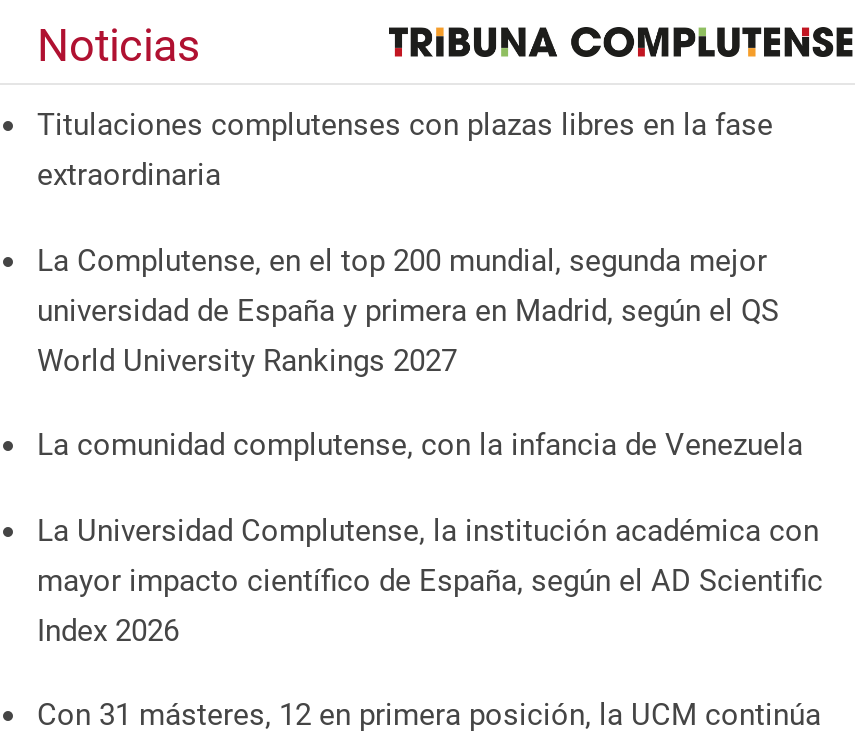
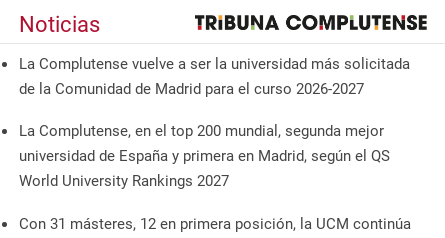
[37,107,773,193] Titulaciones complutenses con plazas libres en la fase | extraordinaria -> [19,55,410,98] La Complutense vuelve a ser la universidad más solicitada | de la Comunidad de Madrid para el curso 2026-2027
[37,427,823,648] La comunidad complutense, con la infancia de Venezuela | La Universidad Complutense, la institución académica con | mayor impacto científico de España, según el AD Scientific | Index 2026 -> none

